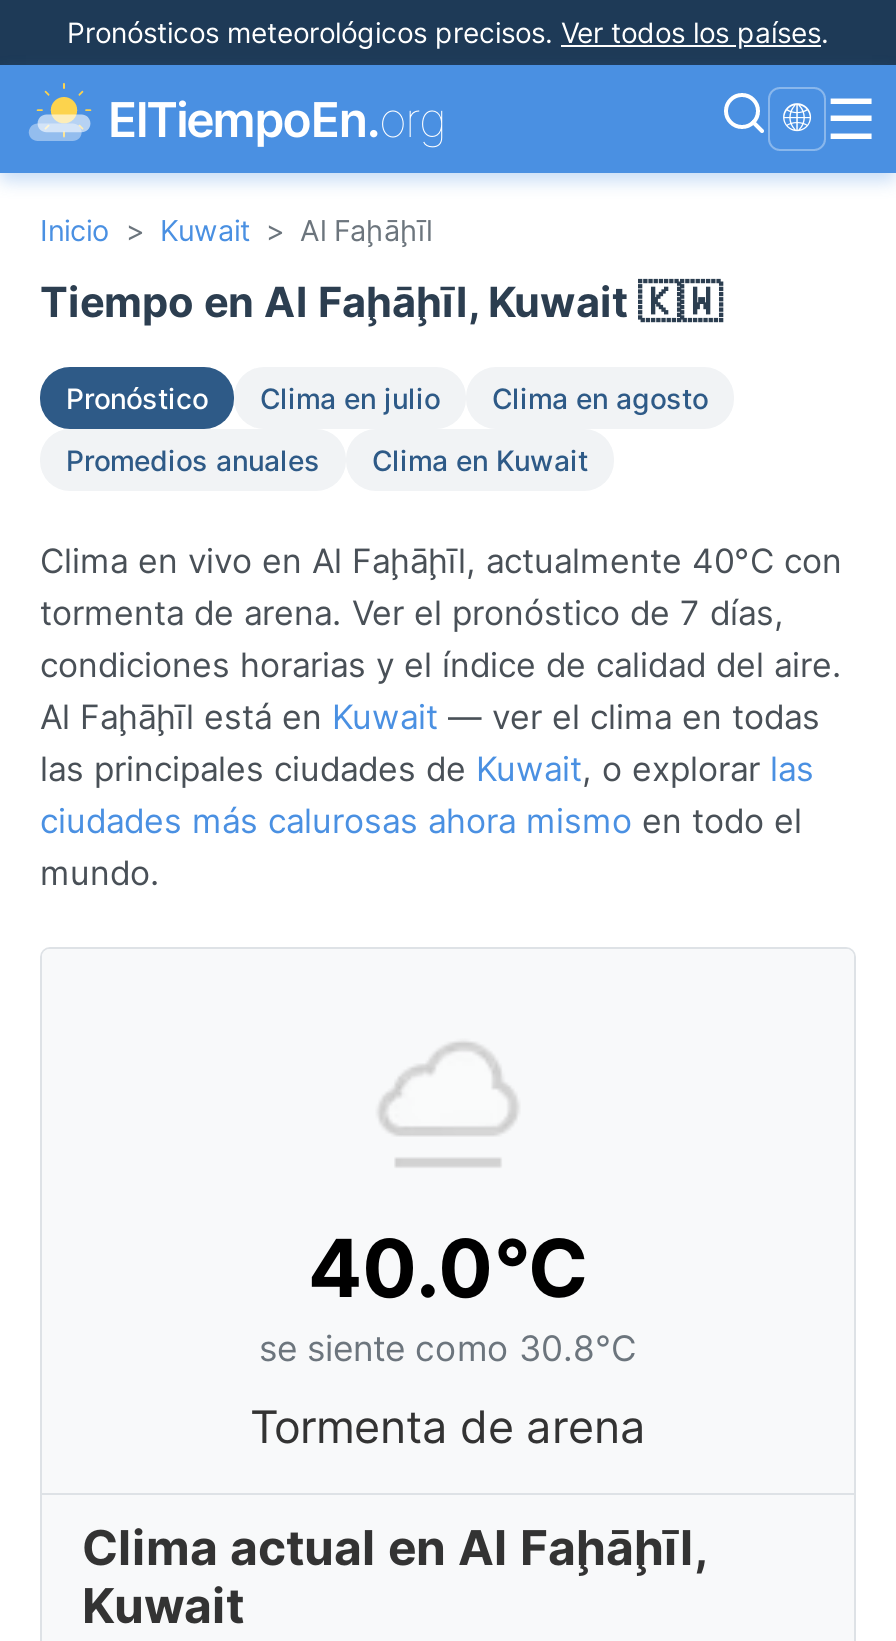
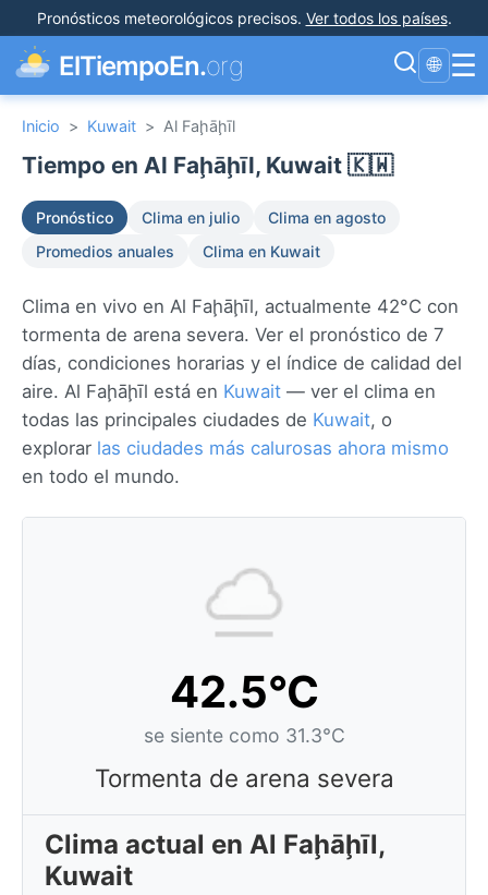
[40,541,842,893] Clima en vivo en Al Faḩāḩīl, actualmente 40°C con | tormenta de arena. Ver el pronóstico de 7 días, | condiciones horarias y el índice de calidad del aire. | Al Faḩāḩīl está en Kuwait — ver el clima en todas | las principales ciudades de Kuwait, o explorar las | ciudades más calurosas ahora mismo en todo el | mundo. -> [22,295,462,487] Clima en vivo en Al Faḩāḩīl, actualmente 42°C con | tormenta de arena severa. Ver el pronóstico de 7 | días, condiciones horarias y el índice de calidad del | aire. Al Faḩāḩīl está en Kuwait — ver el clima en | todas las principales ciudades de Kuwait, o | explorar las ciudades más calurosas ahora mismo | en todo el mundo.
[259,1219,637,1369] 40.0°C | se siente como 30.8°C -> [143,665,345,747] 42.5°C | se siente como 31.3°C
[250,1399,646,1453] Tormenta de arena -> [94,763,394,793] Tormenta de arena severa

